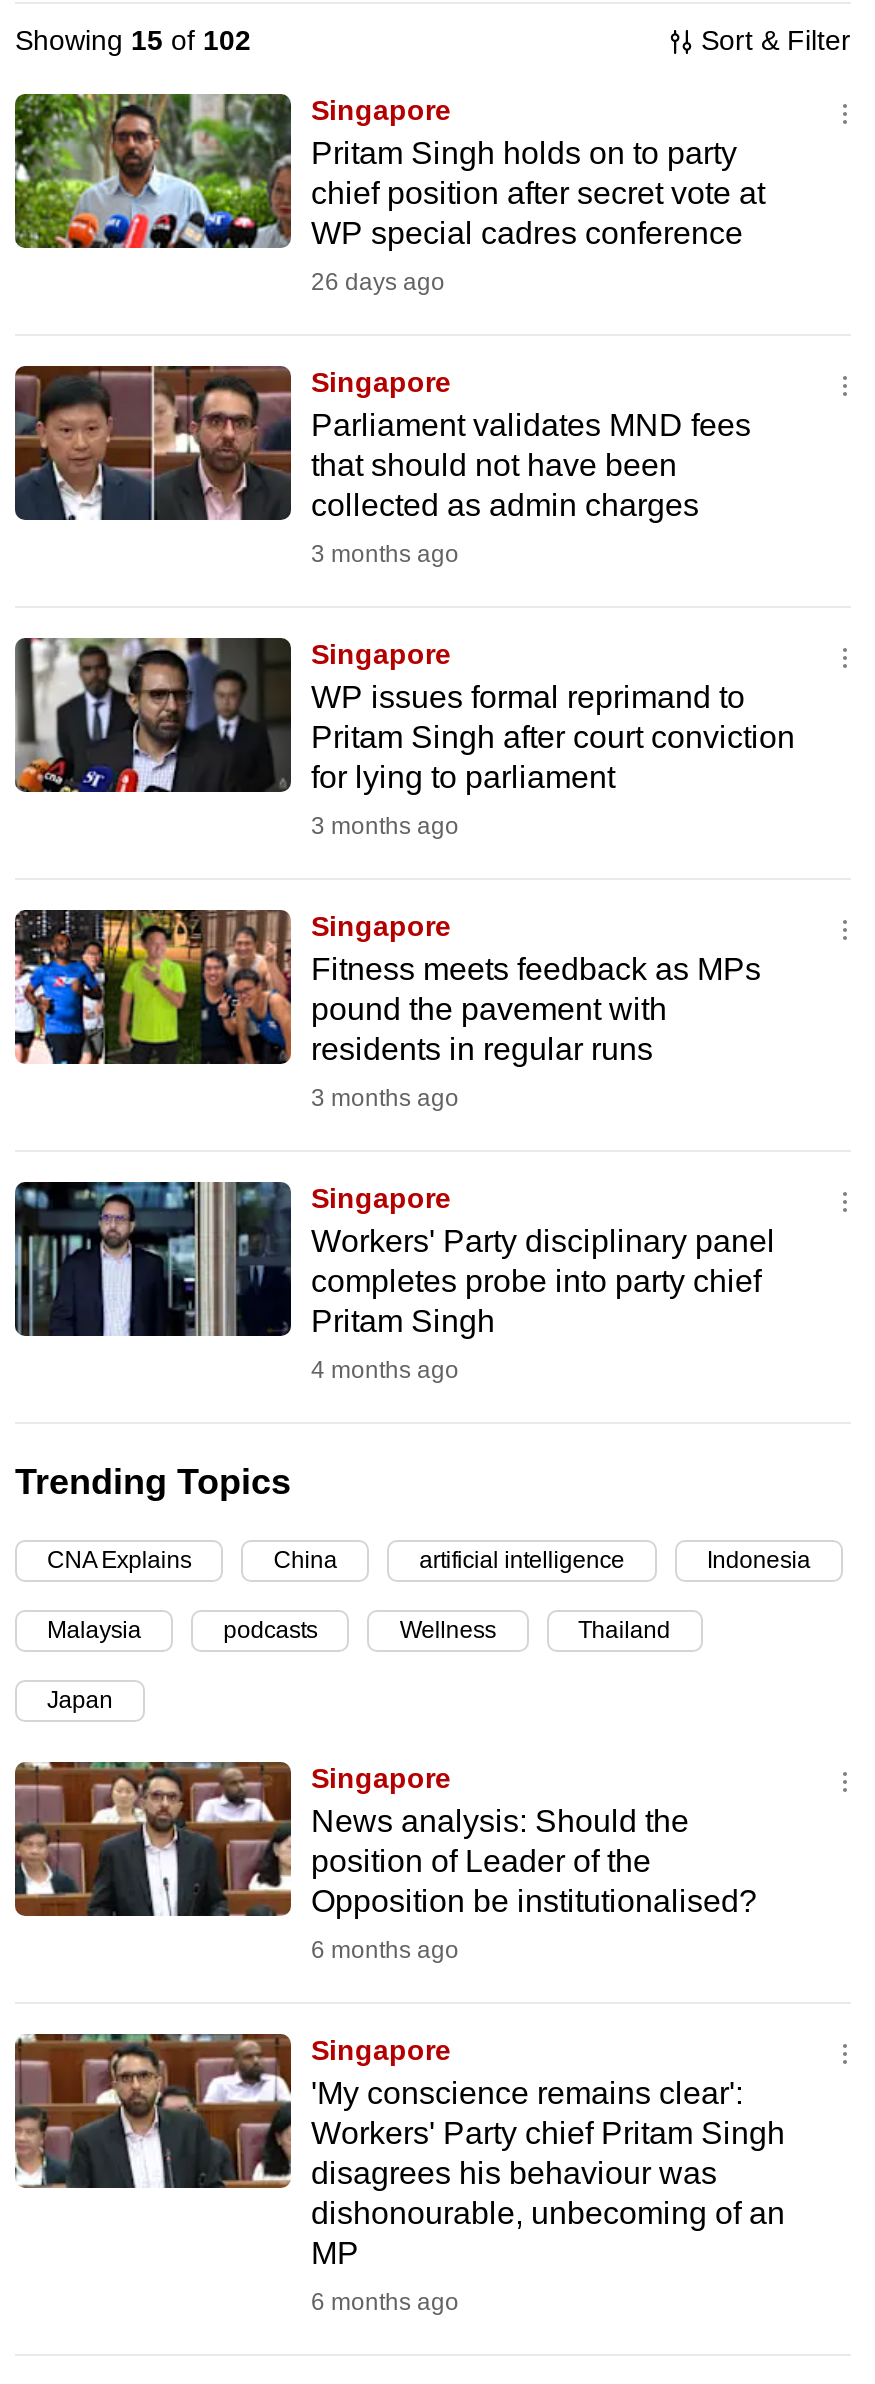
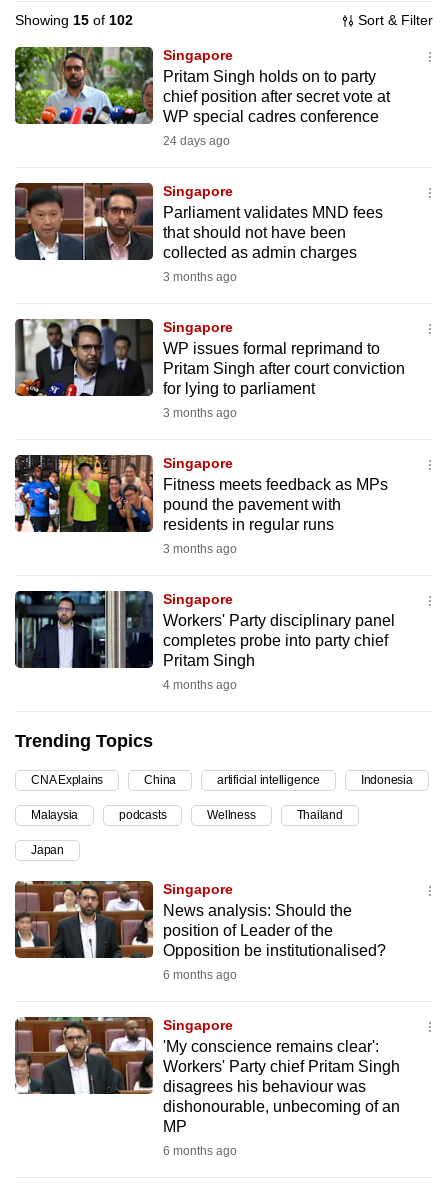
[311,268,445,296] 26 days ago -> [163,134,230,148] 24 days ago

